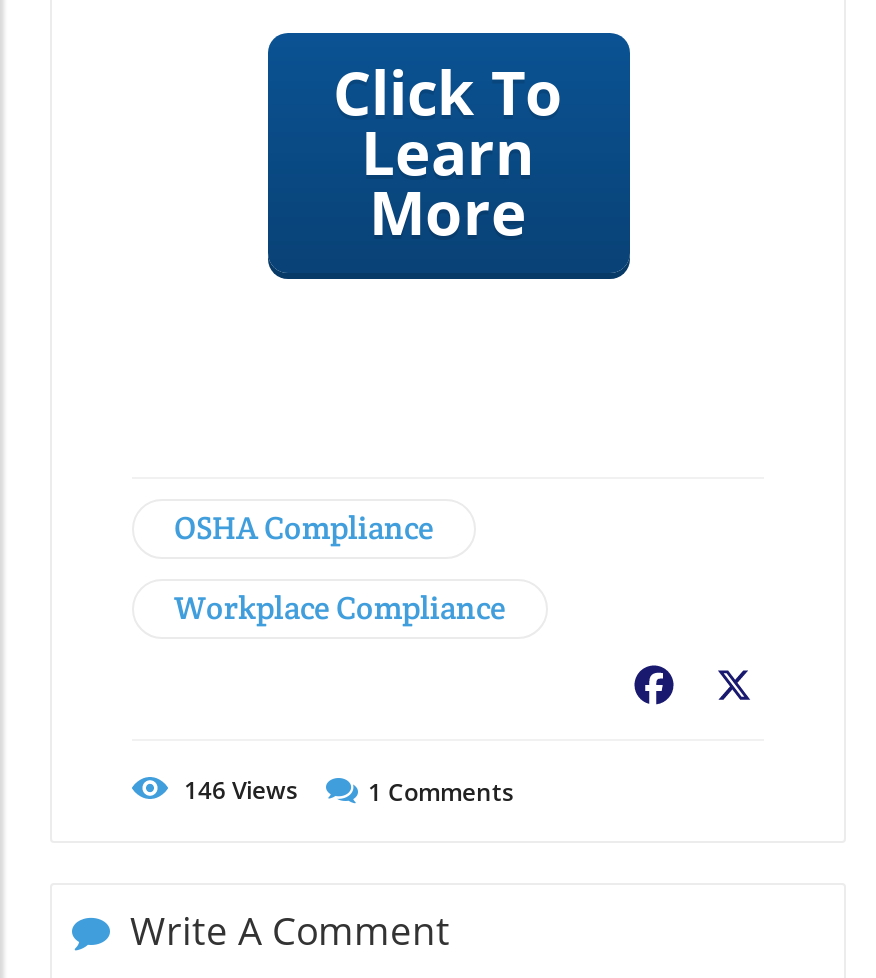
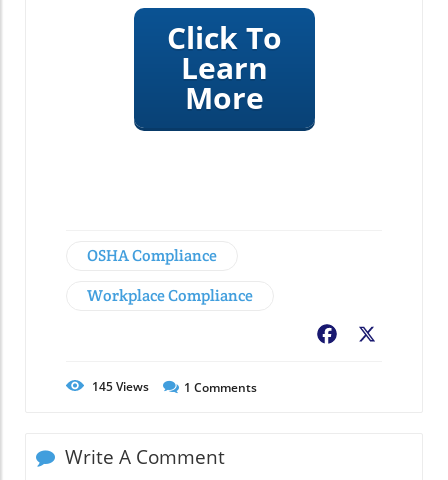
[184,774,298,808] 146 Views -> [92,378,149,395] 145 Views

